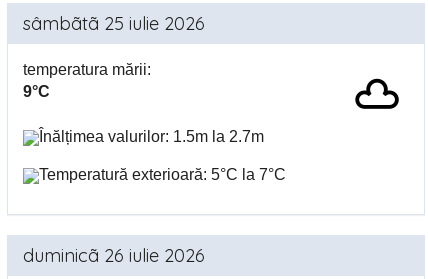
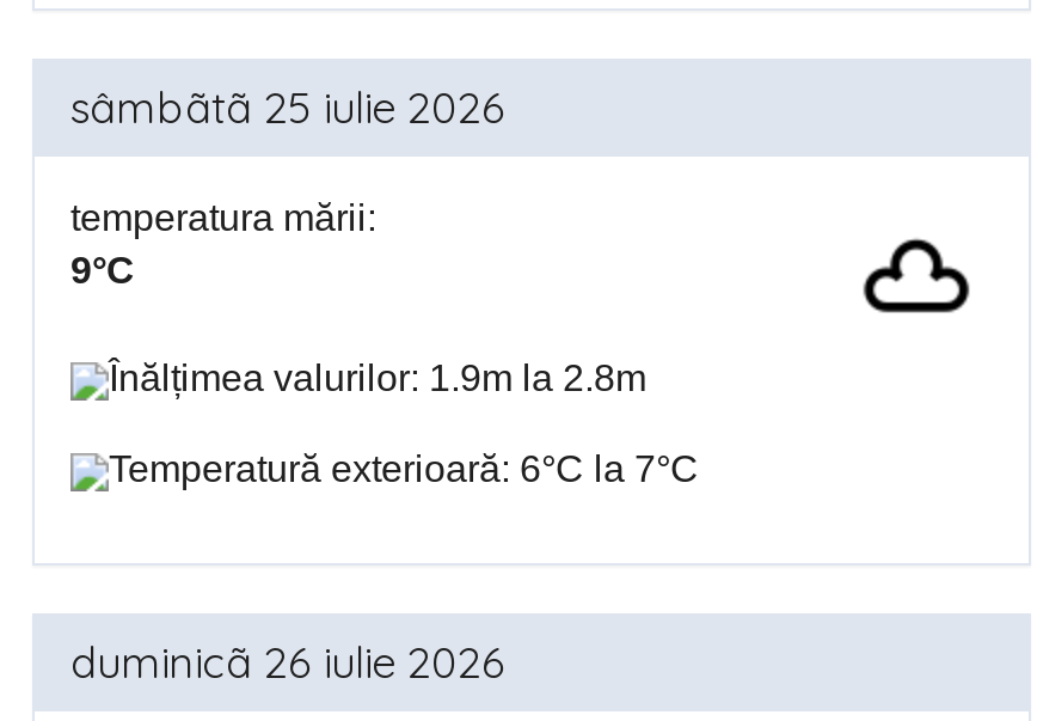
[39,128,264,145] Înălțimea valurilor: 1.5m la 2.7m -> [109,358,646,398] Înălțimea valurilor: 1.9m la 2.8m
[39,166,286,183] Temperatură exterioară: 5°C la 7°C -> [109,448,699,489] Temperatură exterioară: 6°C la 7°C

